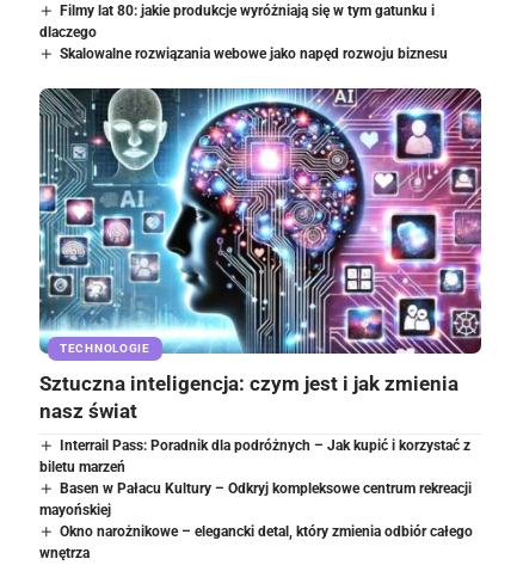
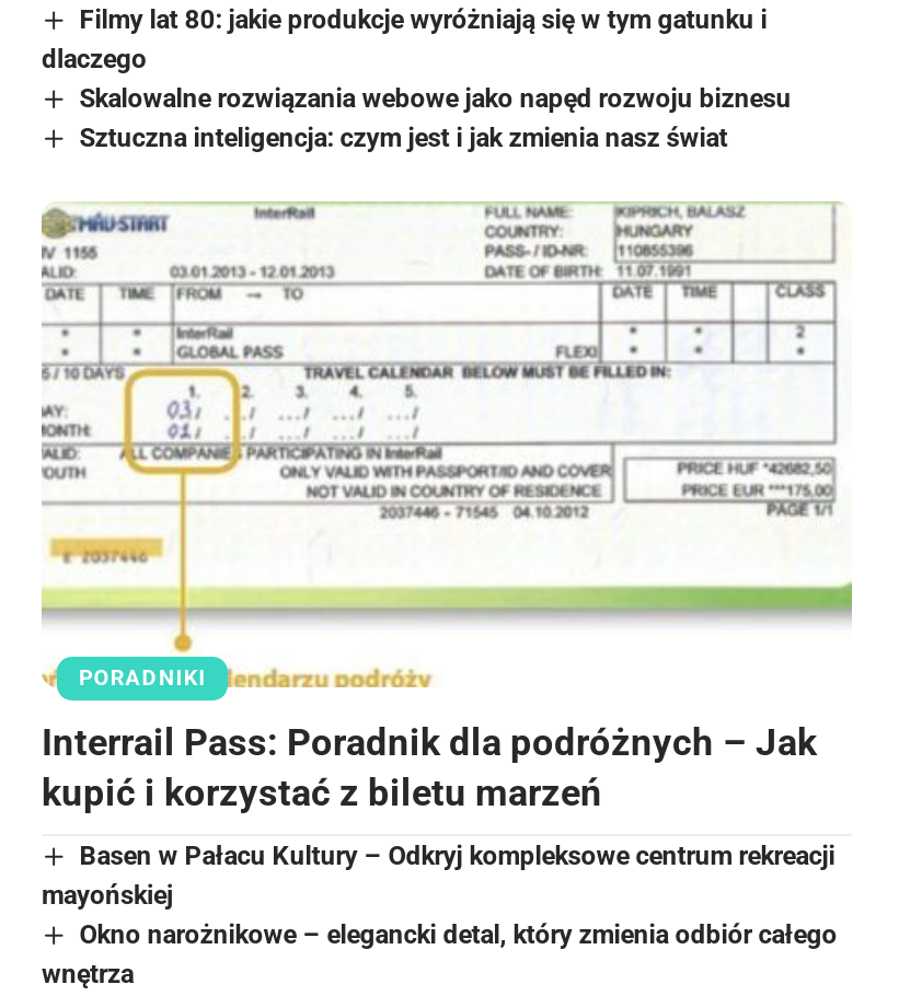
[38,87,482,422] [image] | Sztuczna inteligencja: czym jest i jak zmienia | nasz świat -> [39,162,854,689] [image] | PORADNIKI
[60,341,150,354] TECHNOLOGIE -> [79,122,728,153] Sztuczna inteligencja: czym jest i jak zmienia nasz świat

